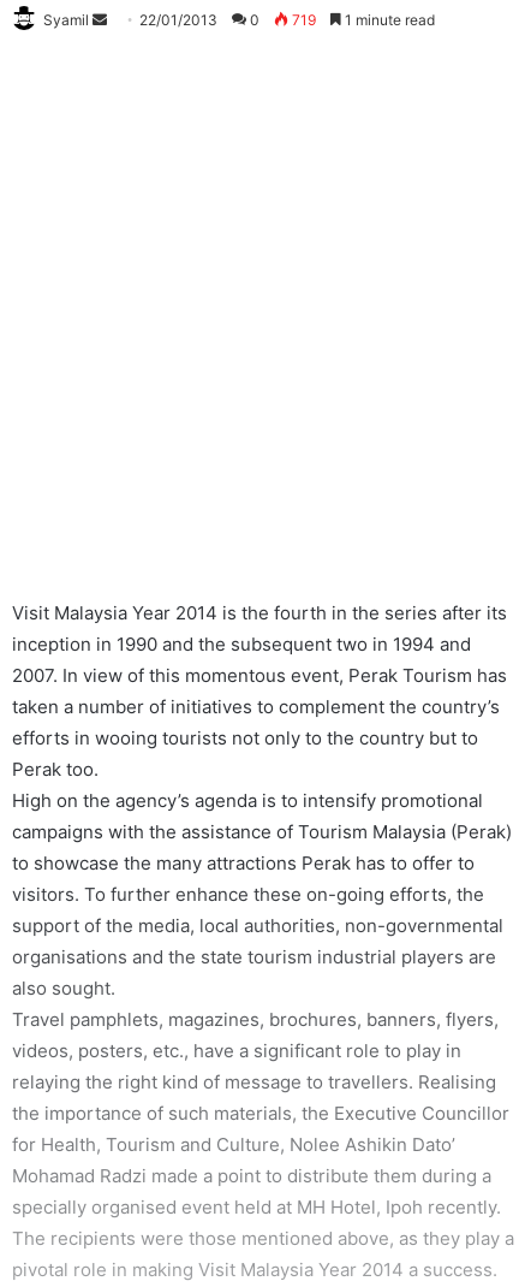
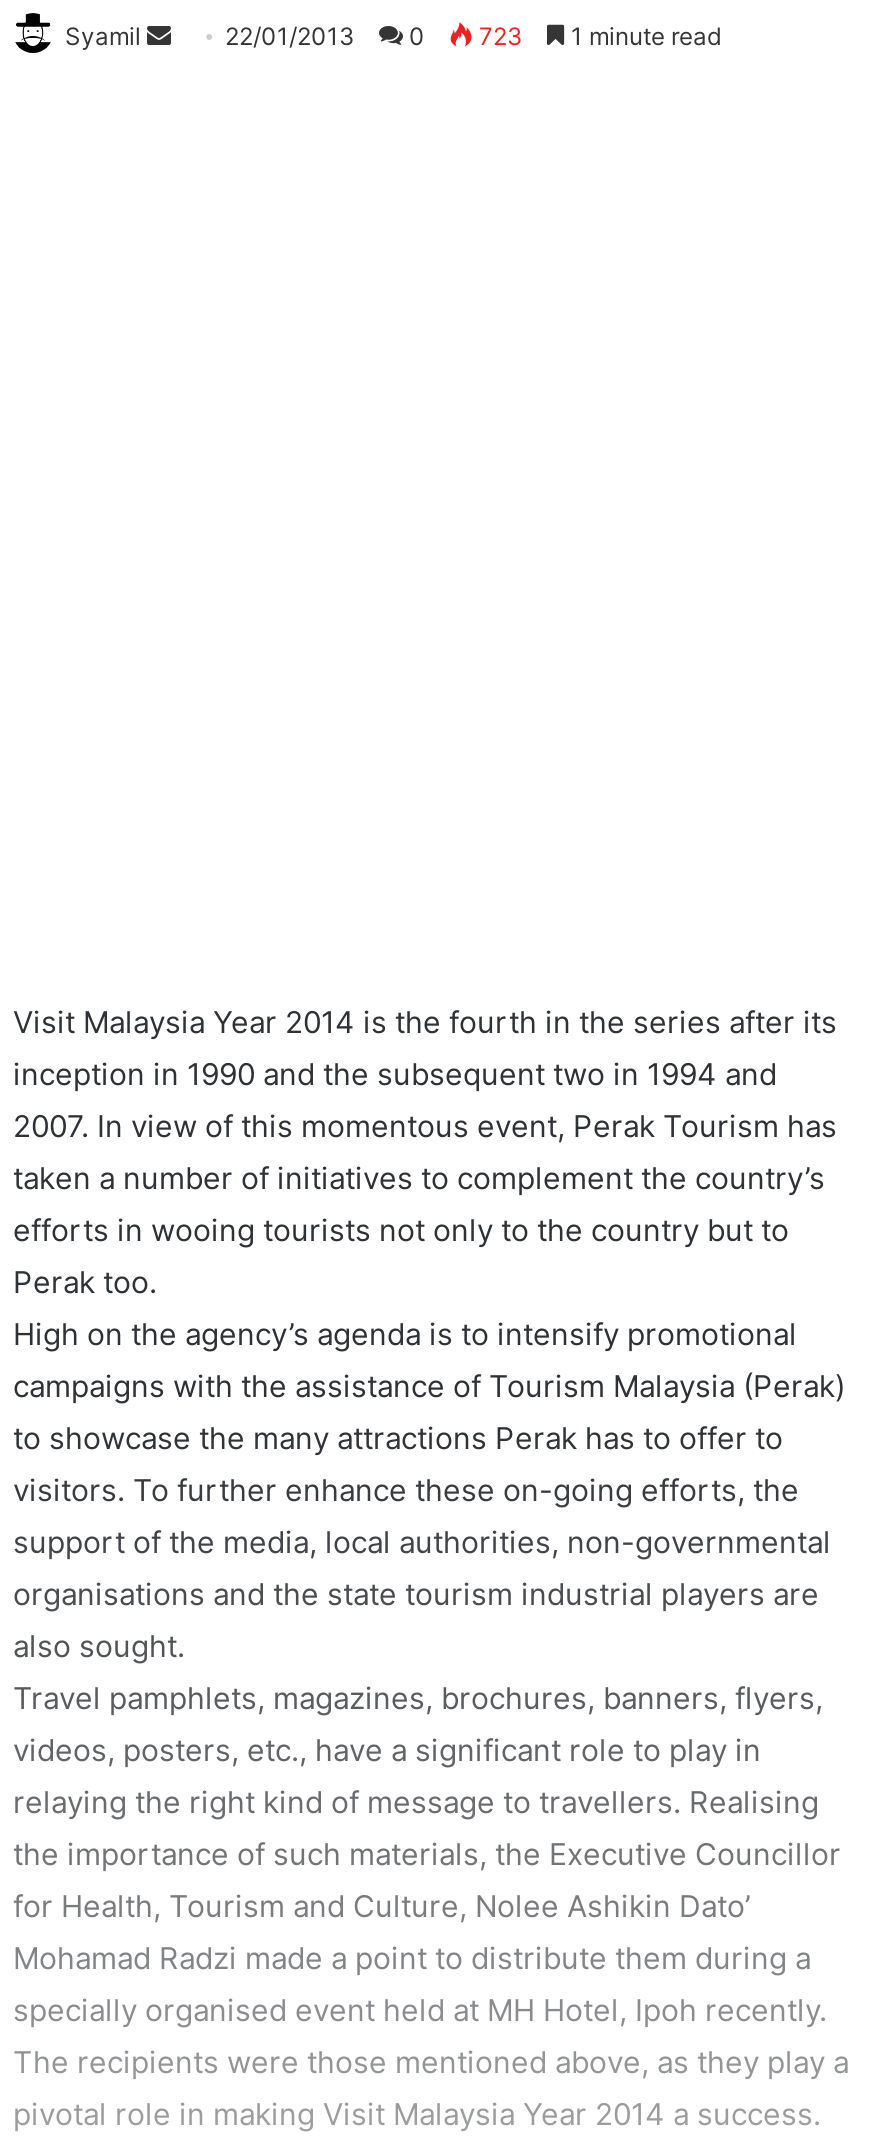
[288,11,316,29] 719 -> [473,21,523,51] 723

